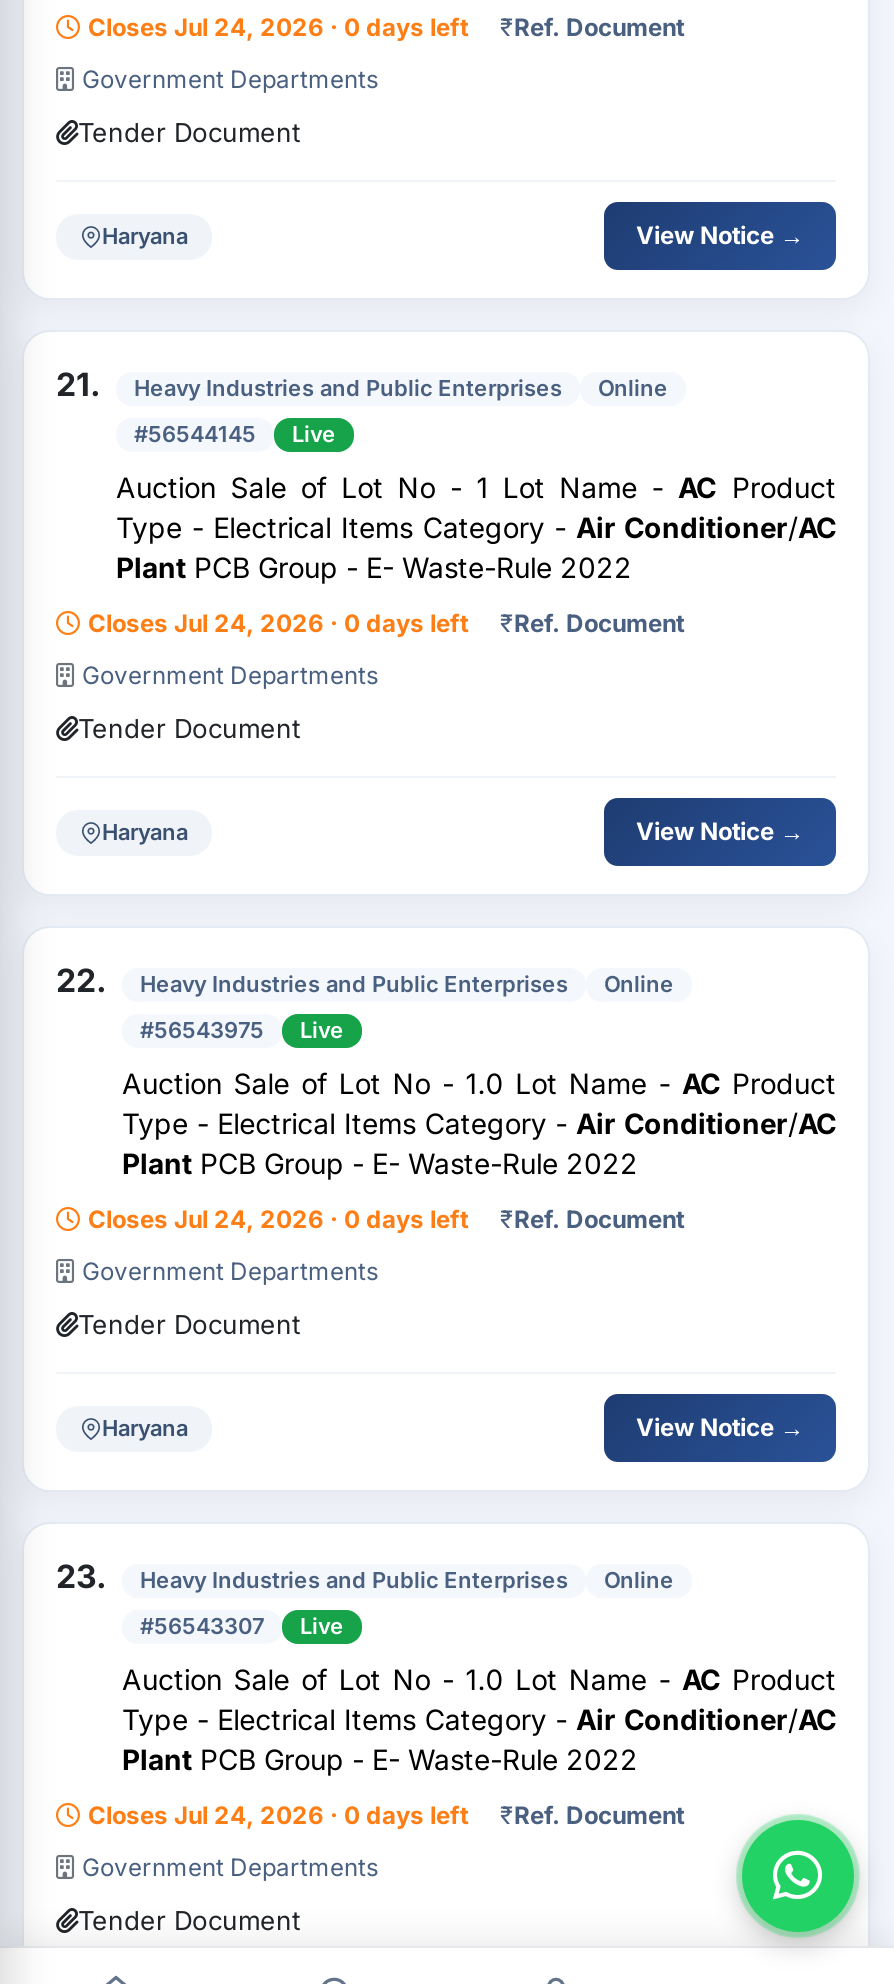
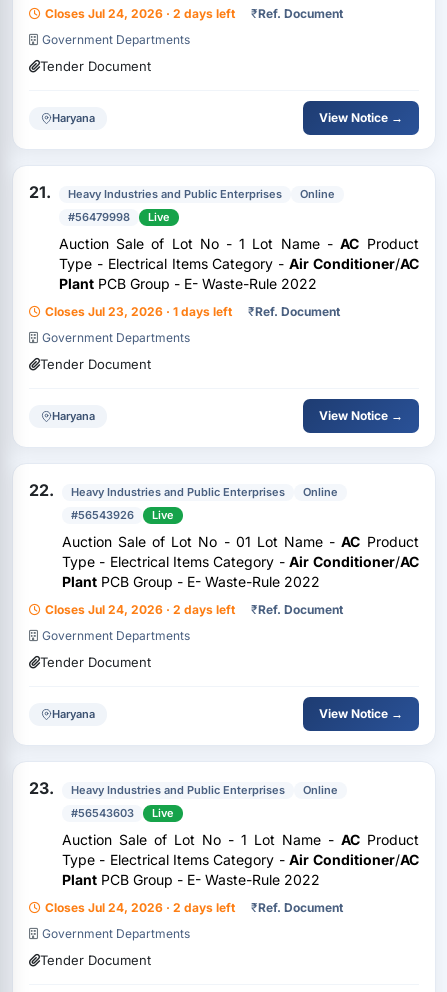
[88,12,468,42] Closes Jul 24, 2026 · 0 days left -> [45,6,235,21] Closes Jul 24, 2026 · 2 days left
[134,420,336,448] #56544145 Live -> [68,210,170,224] #56479998 Live
[88,608,468,638] Closes Jul 24, 2026 · 0 days left -> [45,304,232,319] Closes Jul 23, 2026 · 1 days left
[140,1016,344,1044] #56543975 Live -> [71,508,174,522] #56543926 Live
[122,1066,836,1100] Auction Sale of Lot No - 1.0 Lot Name - AC Product -> [62,533,419,550] Auction Sale of Lot No - 01 Lot Name - AC Product
[88,1204,468,1234] Closes Jul 24, 2026 · 0 days left -> [45,602,235,617] Closes Jul 24, 2026 · 2 days left
[140,1612,344,1640] #56543307 Live -> [71,806,174,820] #56543603 Live
[122,1662,836,1696] Auction Sale of Lot No - 1.0 Lot Name - AC Product -> [62,831,419,848] Auction Sale of Lot No - 1 Lot Name - AC Product
[88,1800,468,1830] Closes Jul 24, 2026 · 0 days left -> [45,900,235,915] Closes Jul 24, 2026 · 2 days left
[734,1814,862,1948] [image] -> none

